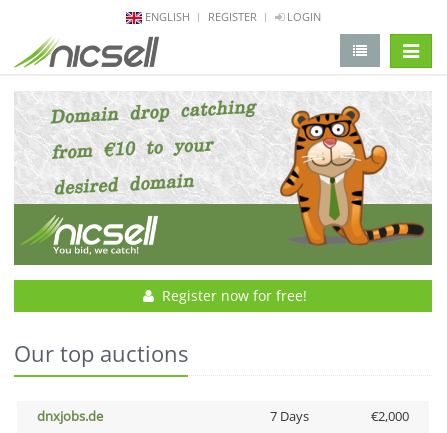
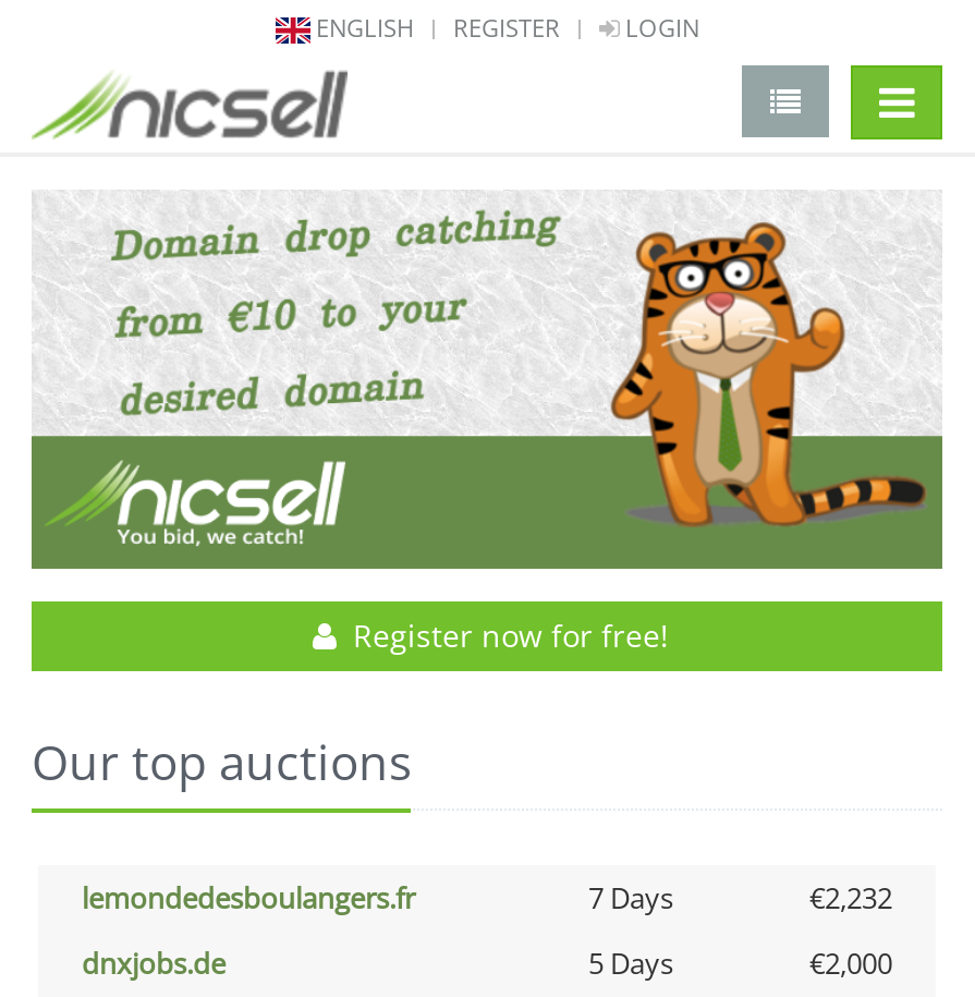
none -> [82,879,892,918] lemondedesboulangers.fr | 7 Days | €2,232
[269,407,308,425] 7 Days -> [588,944,673,983] 5 Days

